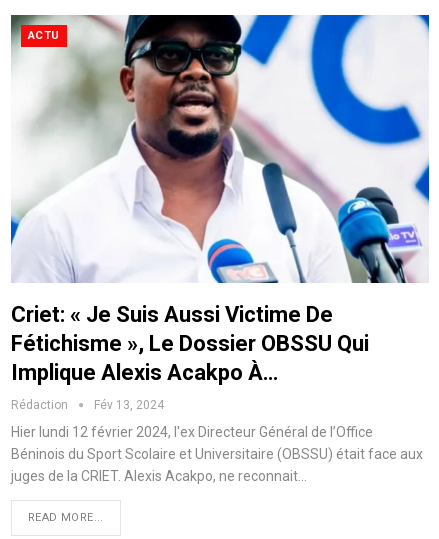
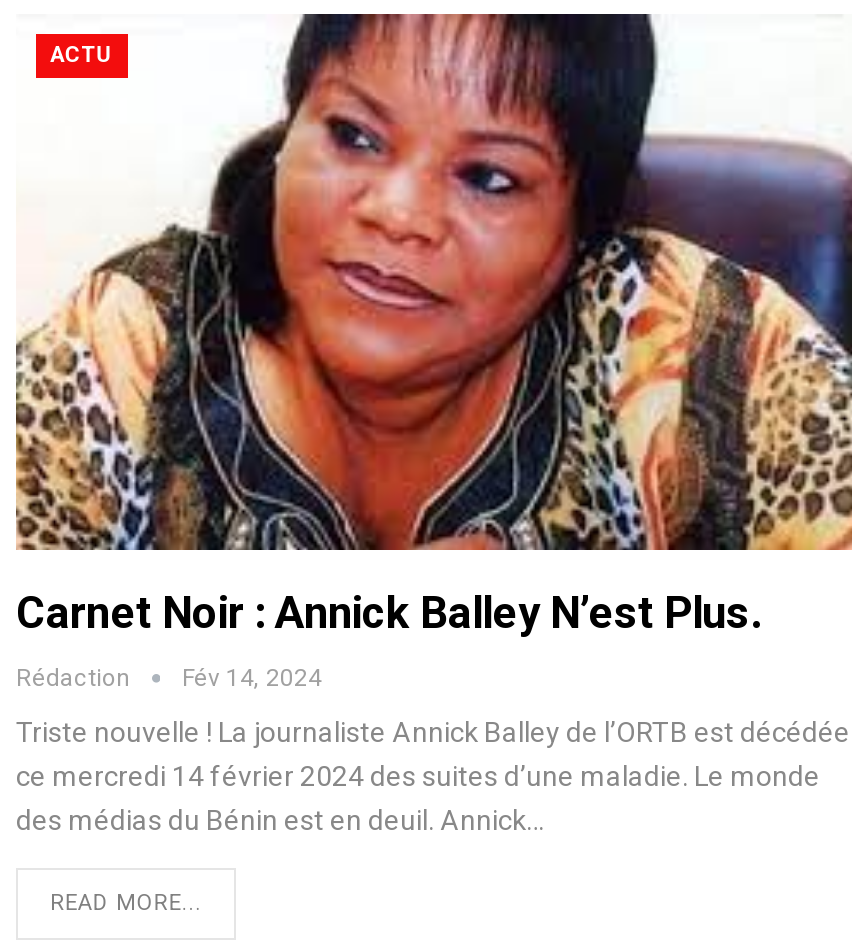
[10,14,430,385] [image] | Criet: « Je Suis Aussi Victime De | Fétichisme », Le Dossier OBSSU Qui | Implique Alexis Acakpo À… -> [14,12,854,637] [image] | Carnet Noir : Annick Balley N’est Plus.
[11,398,164,412] Rédaction Fév 13, 2024 -> [16,663,322,691] Rédaction Fév 14, 2024
[11,424,423,484] Hier lundi 12 février 2024, l'ex Directeur Général de l’Office | Béninois du Sport Scolaire et Universitaire (OBSSU) était face aux | juges de la CRIET. Alexis Acakpo, ne reconnait … -> [16,715,850,835] Triste nouvelle ! La journaliste Annick Balley de l’ORTB est décédée | ce mercredi 14 février 2024 des suites d’une maladie. Le monde | des médias du Bénin est en deuil. Annick…

